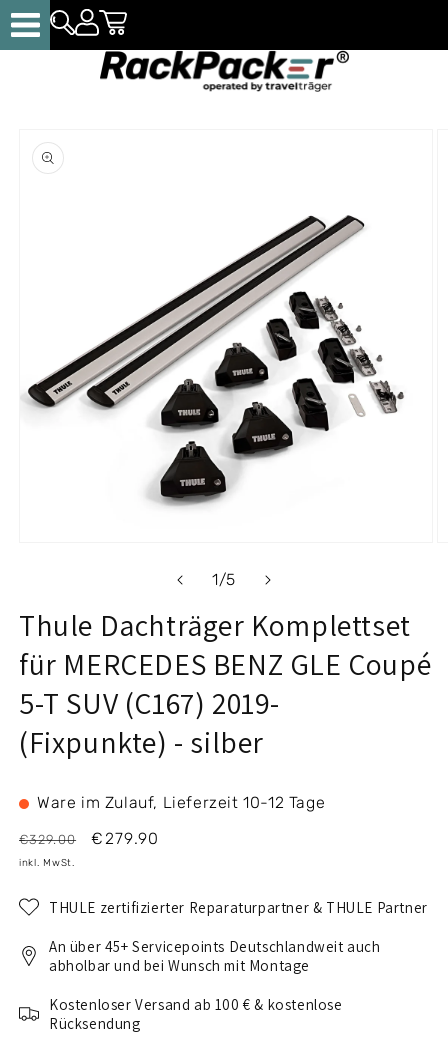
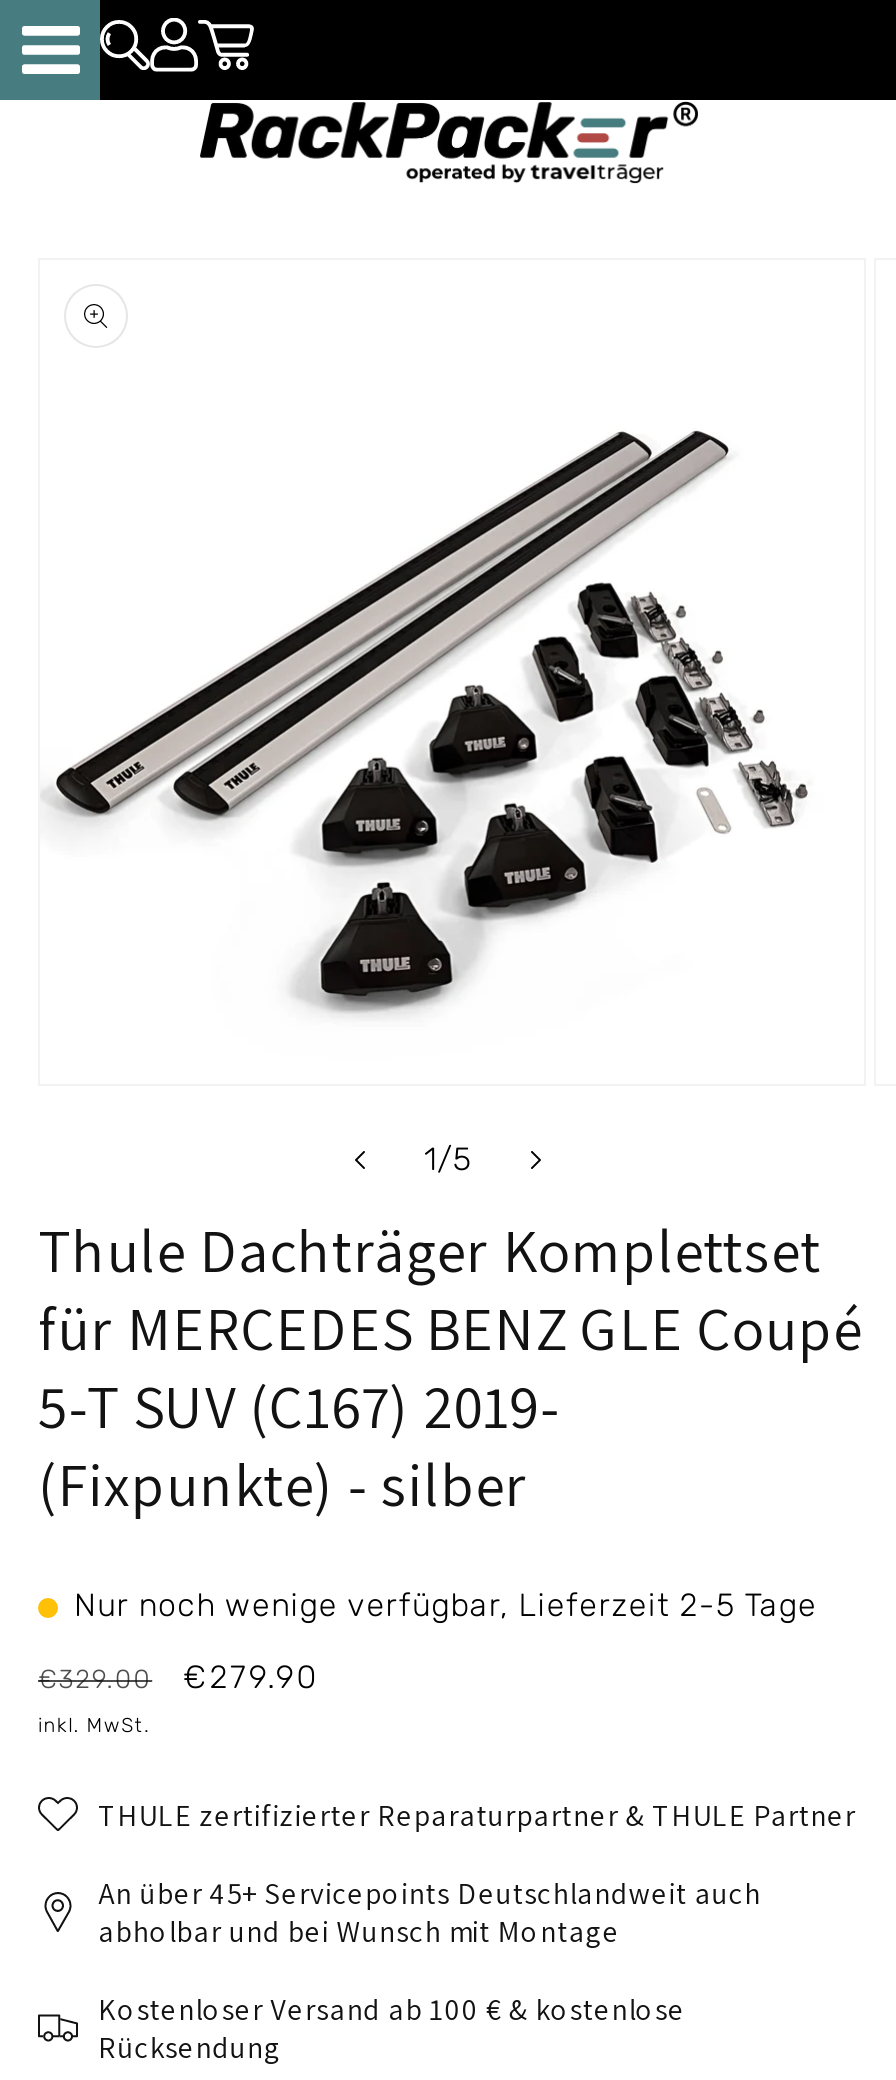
[37,793,325,812] Ware im Zulauf, Lieferzeit 10-12 Tage -> [74,1586,817,1624] Nur noch wenige verfügbar, Lieferzeit 2-5 Tage

